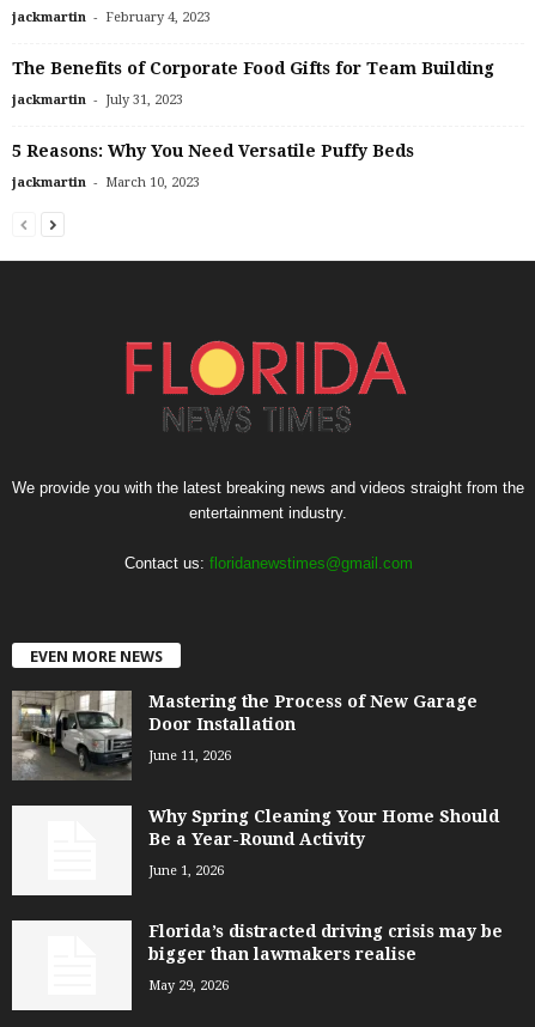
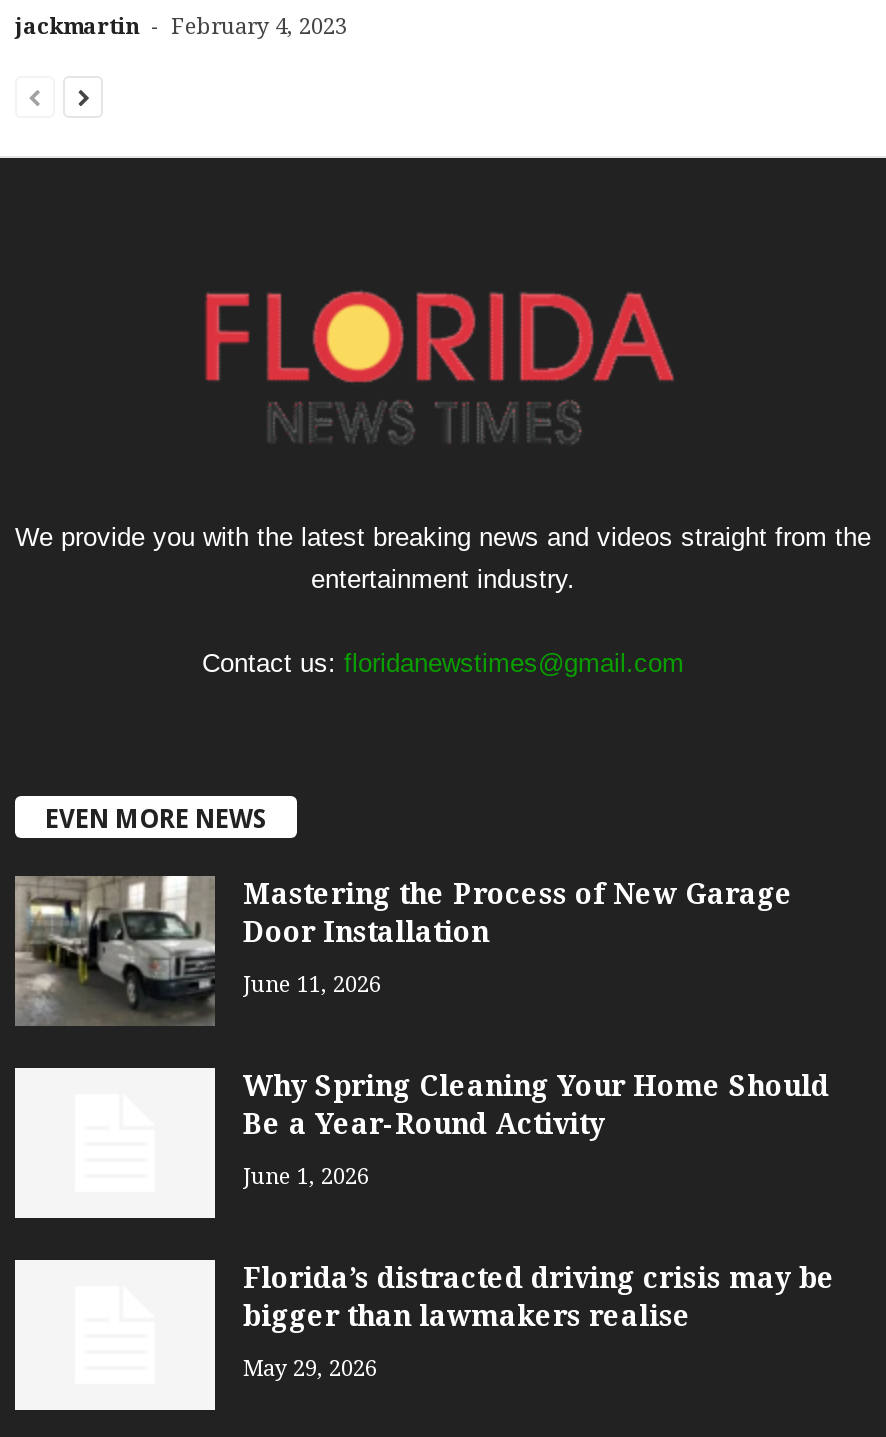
[12,59,494,190] The Benefits of Corporate Food Gifts for Team Building | jackmartin - July 31, 2023 | 5 Reasons: Why You Need Versatile Puffy Beds | jackmartin - March 10, 2023 -> none

